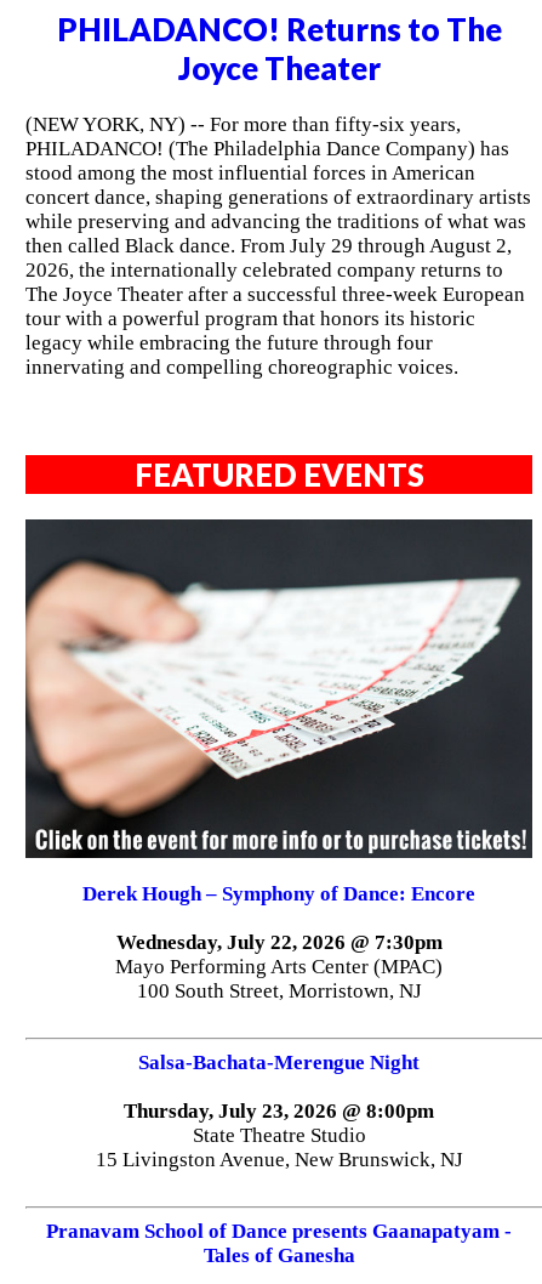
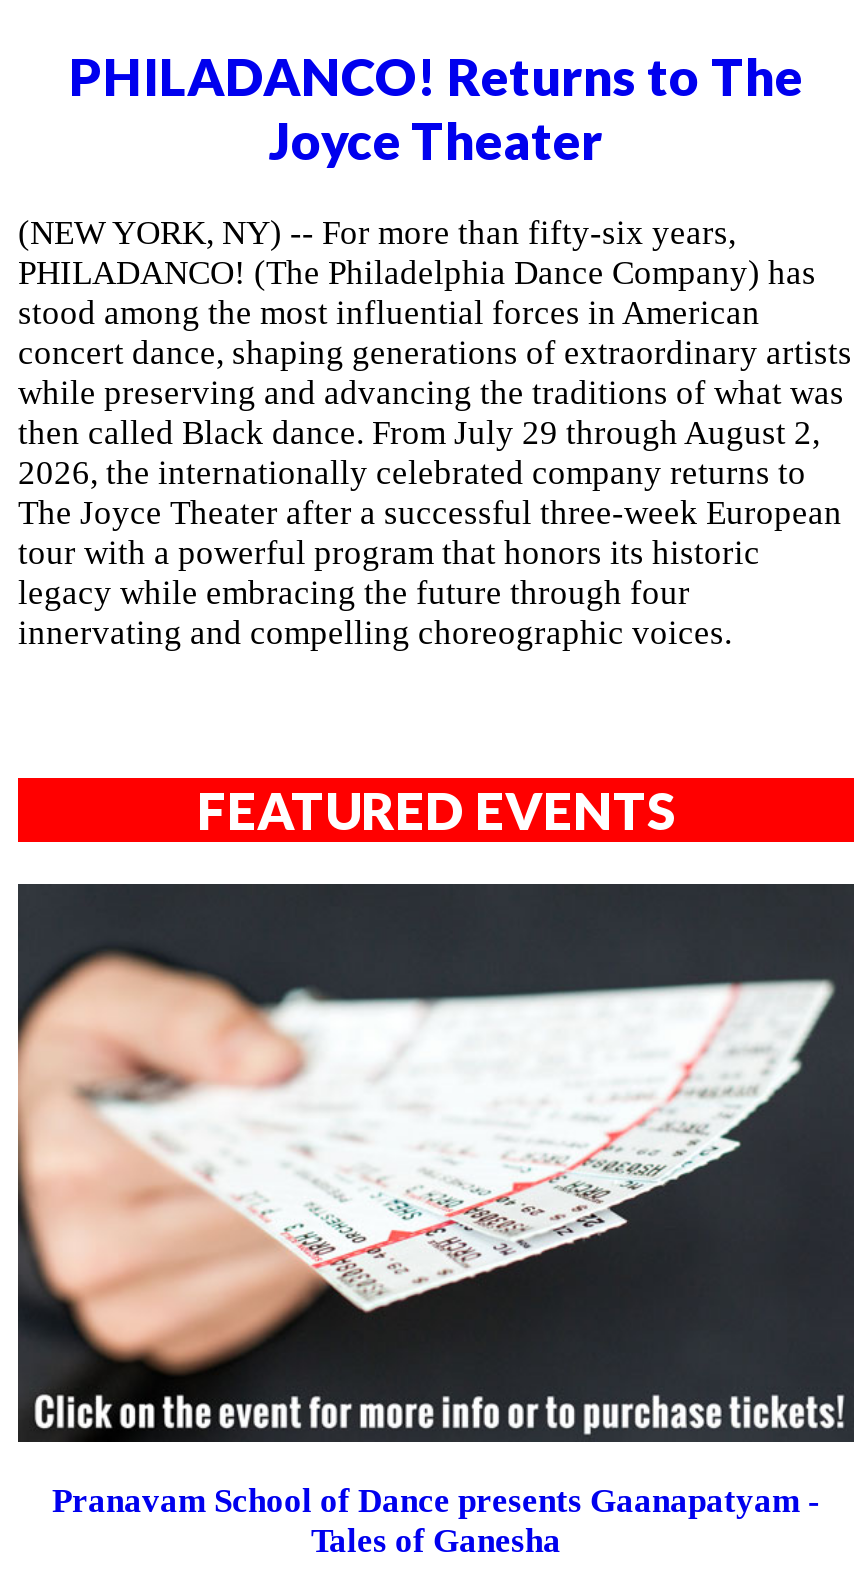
[82,882,475,1171] Derek Hough – Symphony of Dance: Encore | Wednesday, July 22, 2026 @ 7:30pm | Mayo Performing Arts Center (MPAC) | 100 South Street, Morristown, NJ | Salsa-Bachata-Merengue Night | Thursday, July 23, 2026 @ 8:00pm | State Theatre Studio | 15 Livingston Avenue, New Brunswick, NJ -> none

